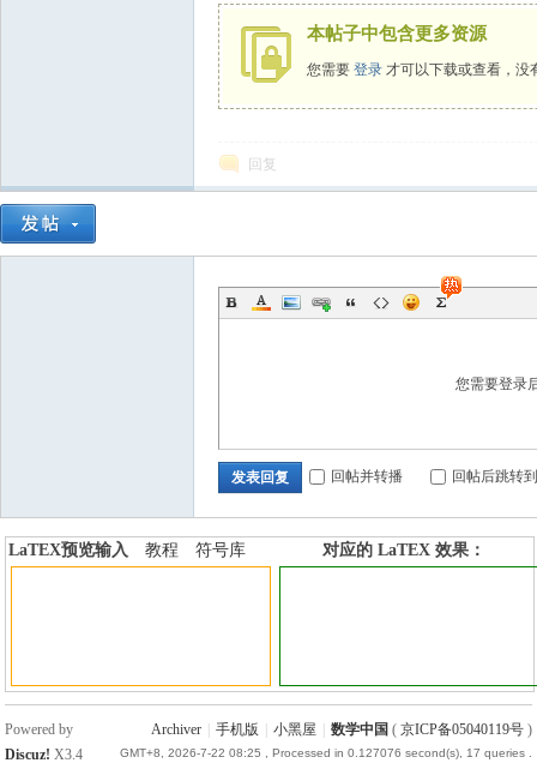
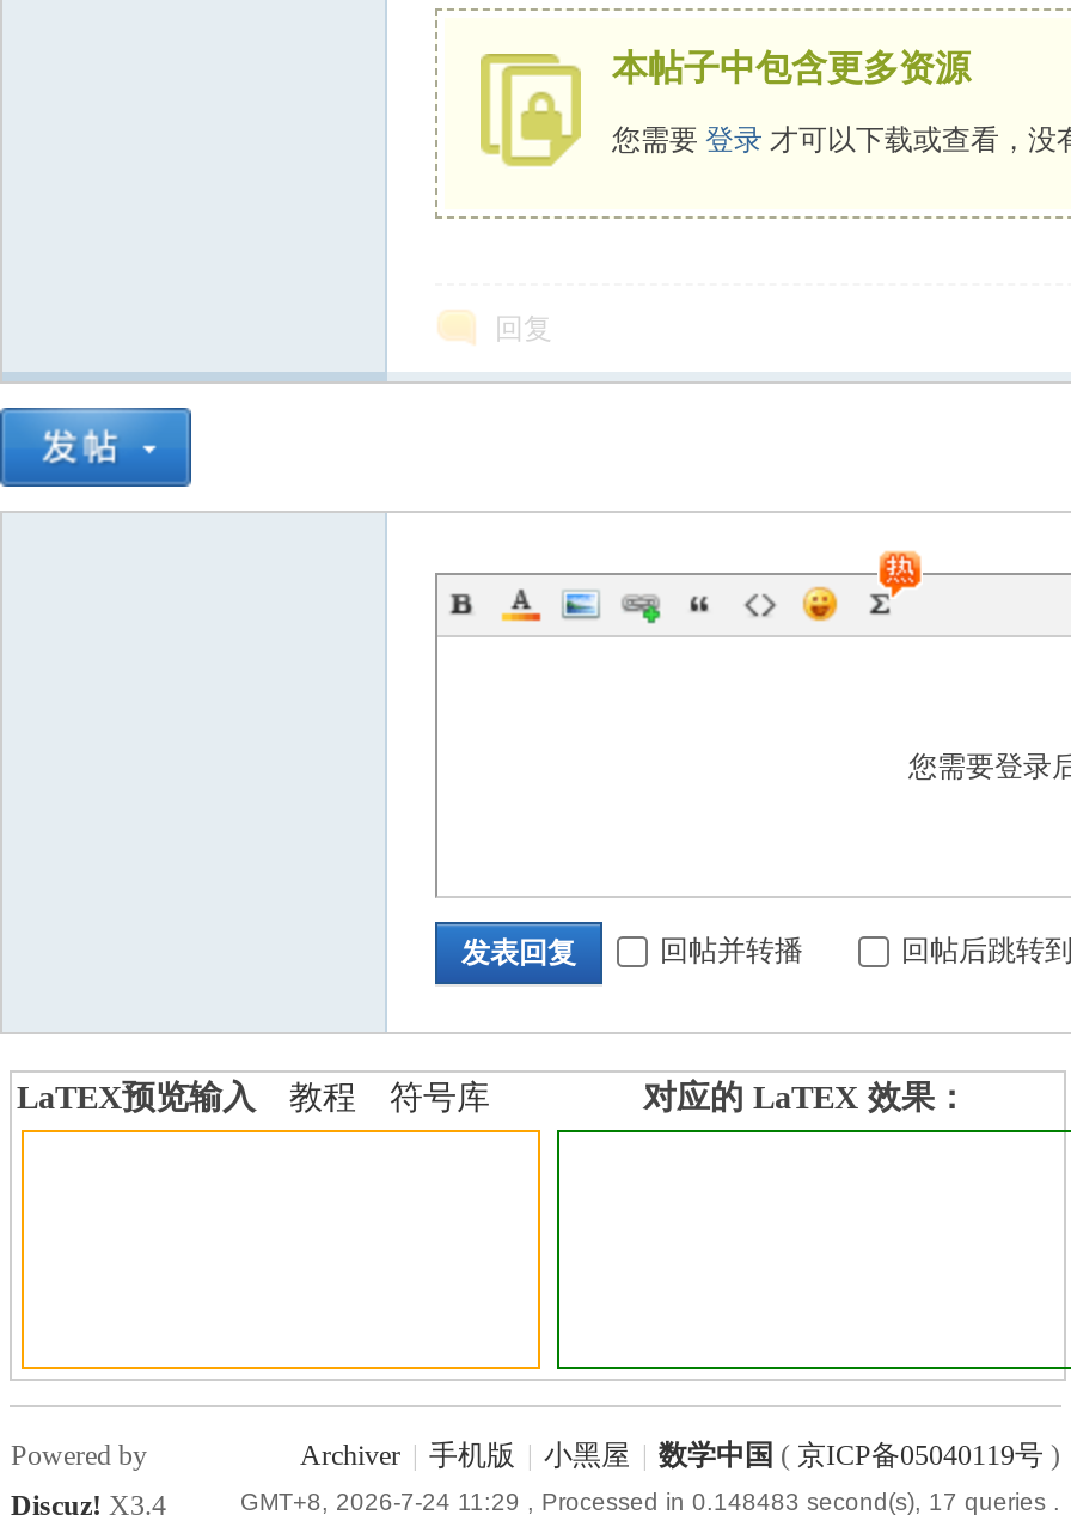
[119,746,532,759] GMT+8, 2026-7-22 08:25, Processed in 0.127076 second(s), 17 queries . -> [240,1489,1060,1515] GMT+8, 2026-7-24 11:29, Processed in 0.148483 second(s), 17 queries .

